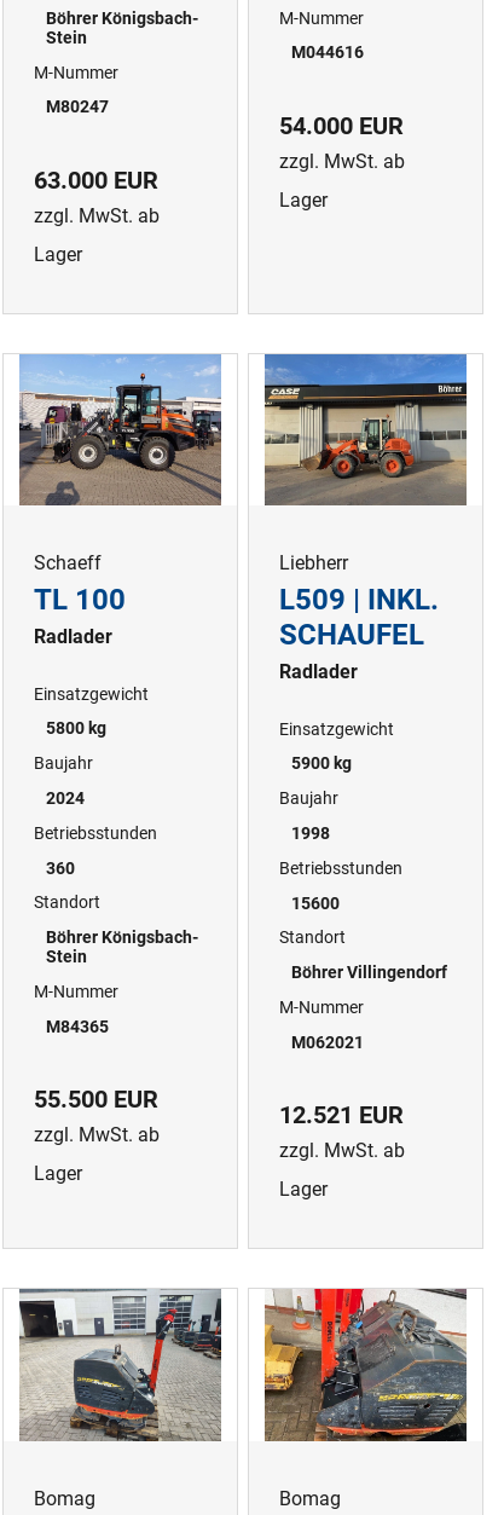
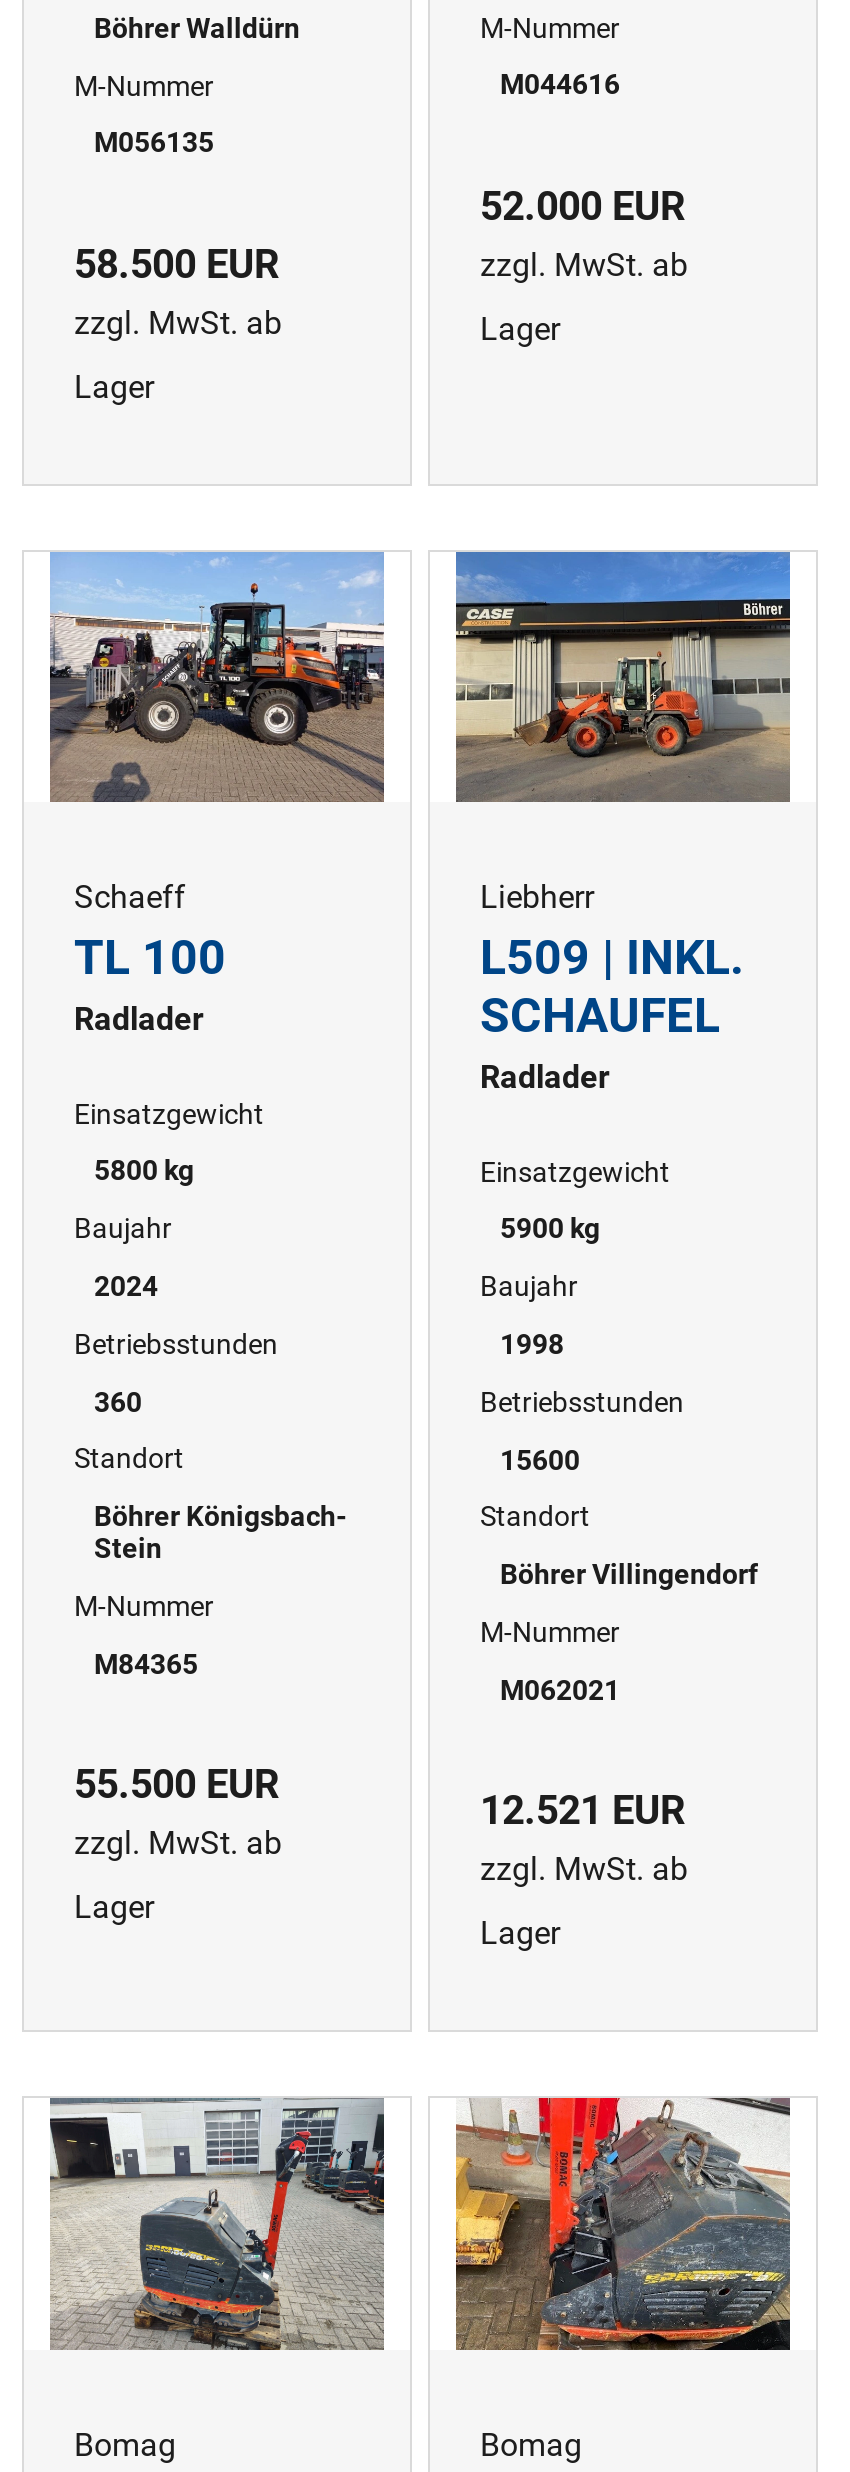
[46,8,198,47] Böhrer Königsbach- | Stein -> [94,12,300,44] Böhrer Walldürn
[46,97,109,117] M80247 -> [94,127,214,159] M056135
[279,111,404,140] 54.000 EUR -> [480,182,686,230] 52.000 EUR
[34,165,158,194] 63.000 EUR -> [74,240,280,288] 58.500 EUR

